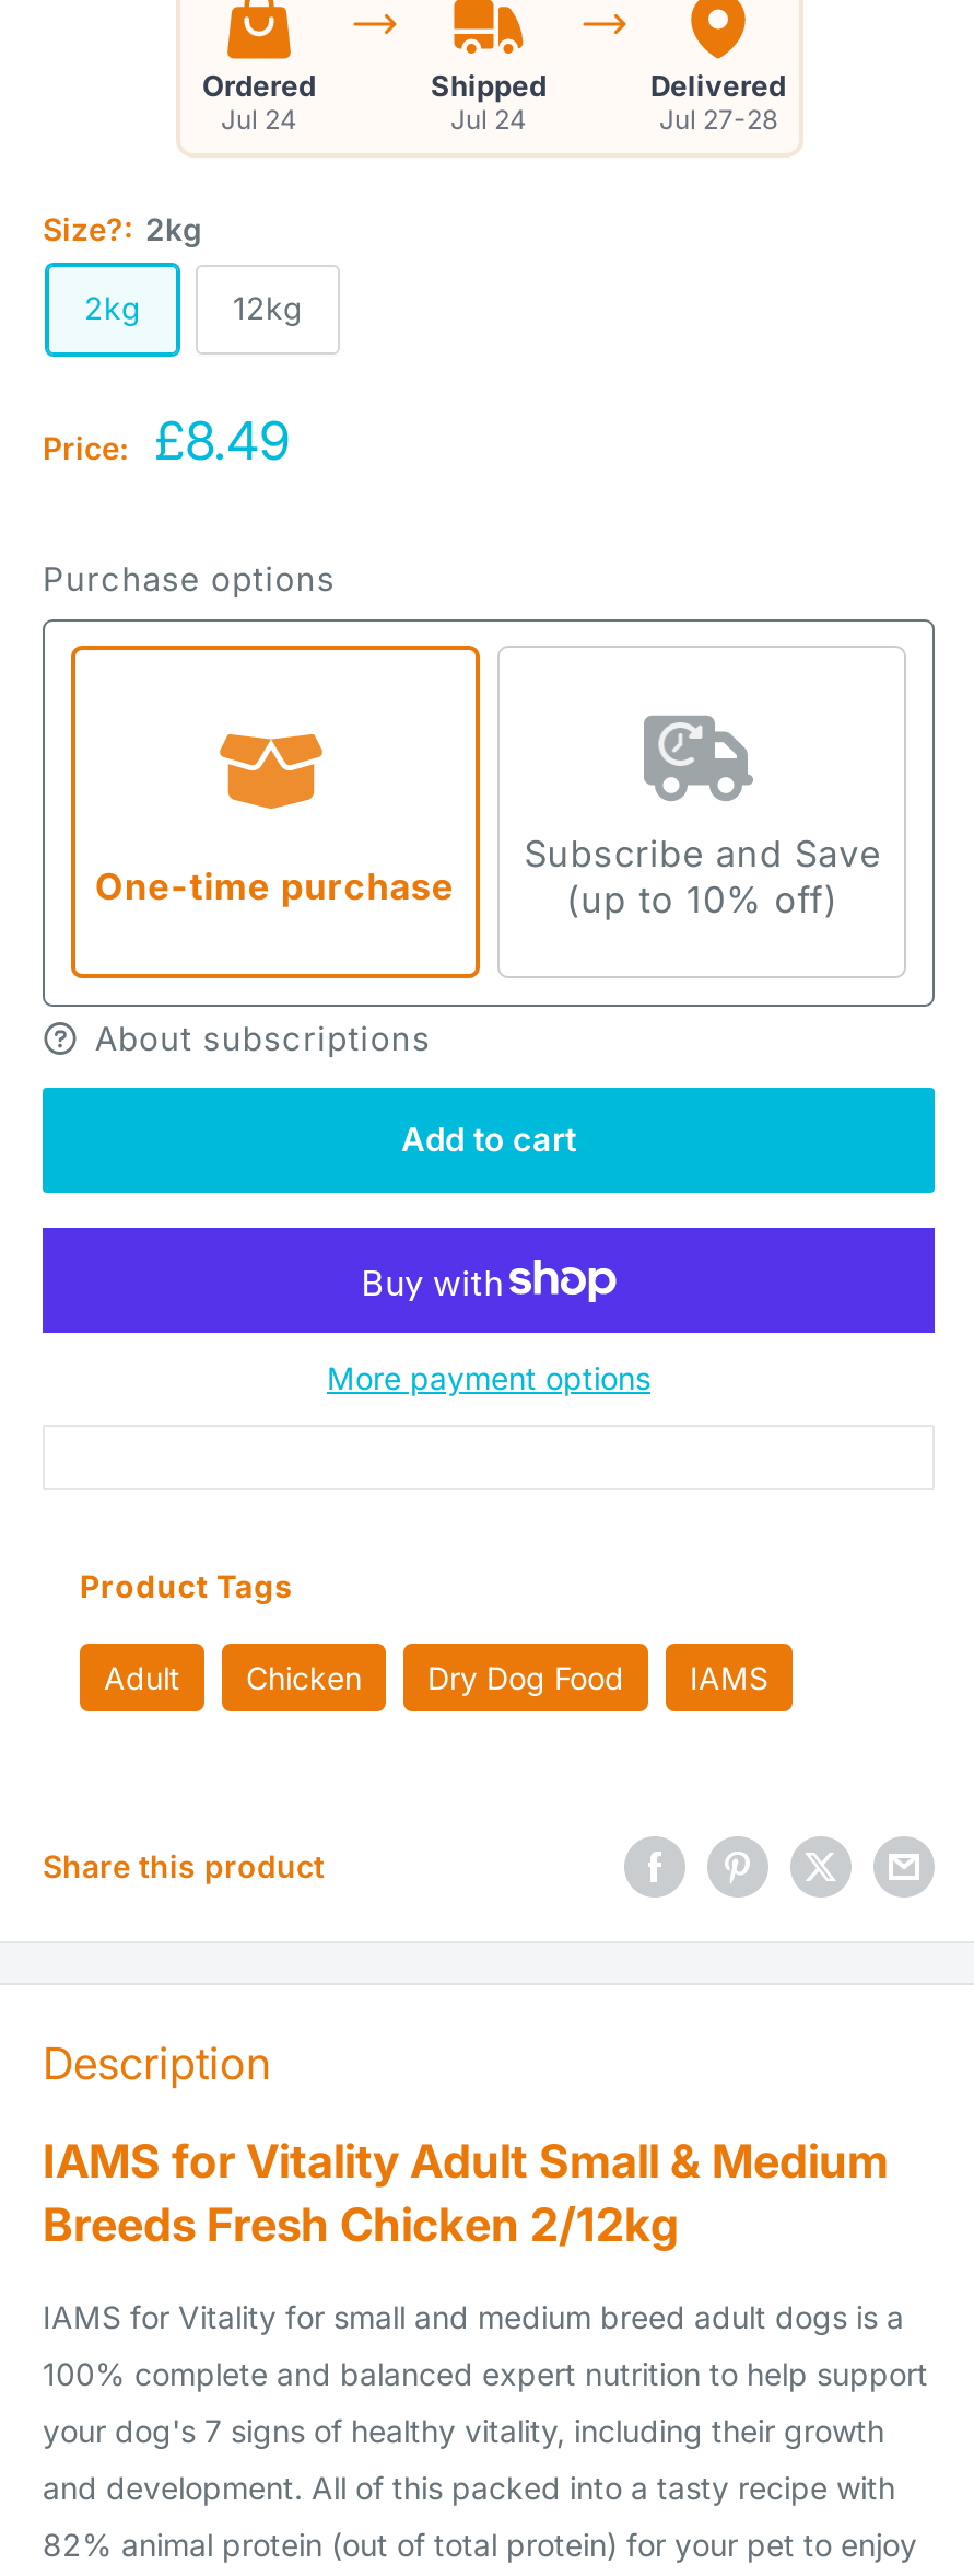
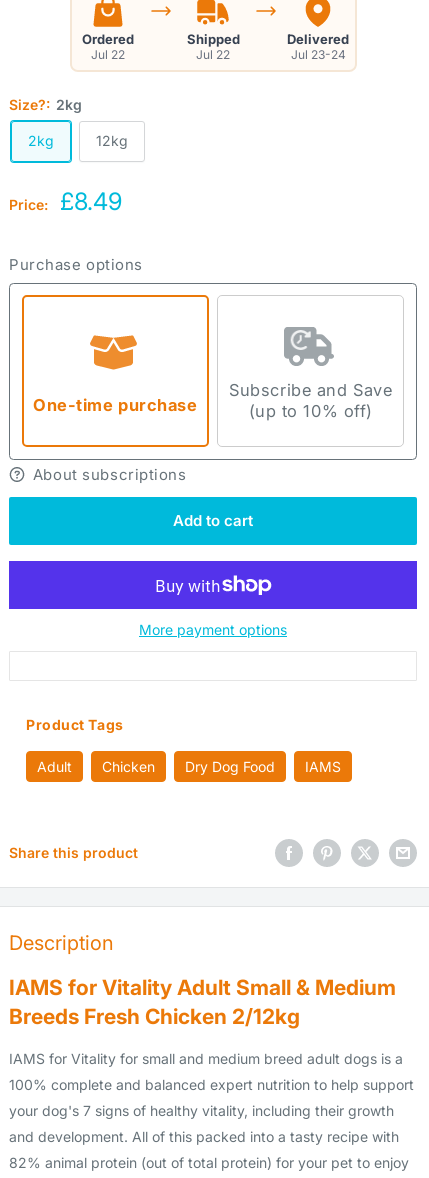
[221,103,297,136] Jul 24 -> [91,47,125,62] Jul 22
[450,103,527,136] Jul 24 -> [196,47,230,62] Jul 22
[659,103,777,136] Jul 27-28 -> [290,47,345,62] Jul 23-24

